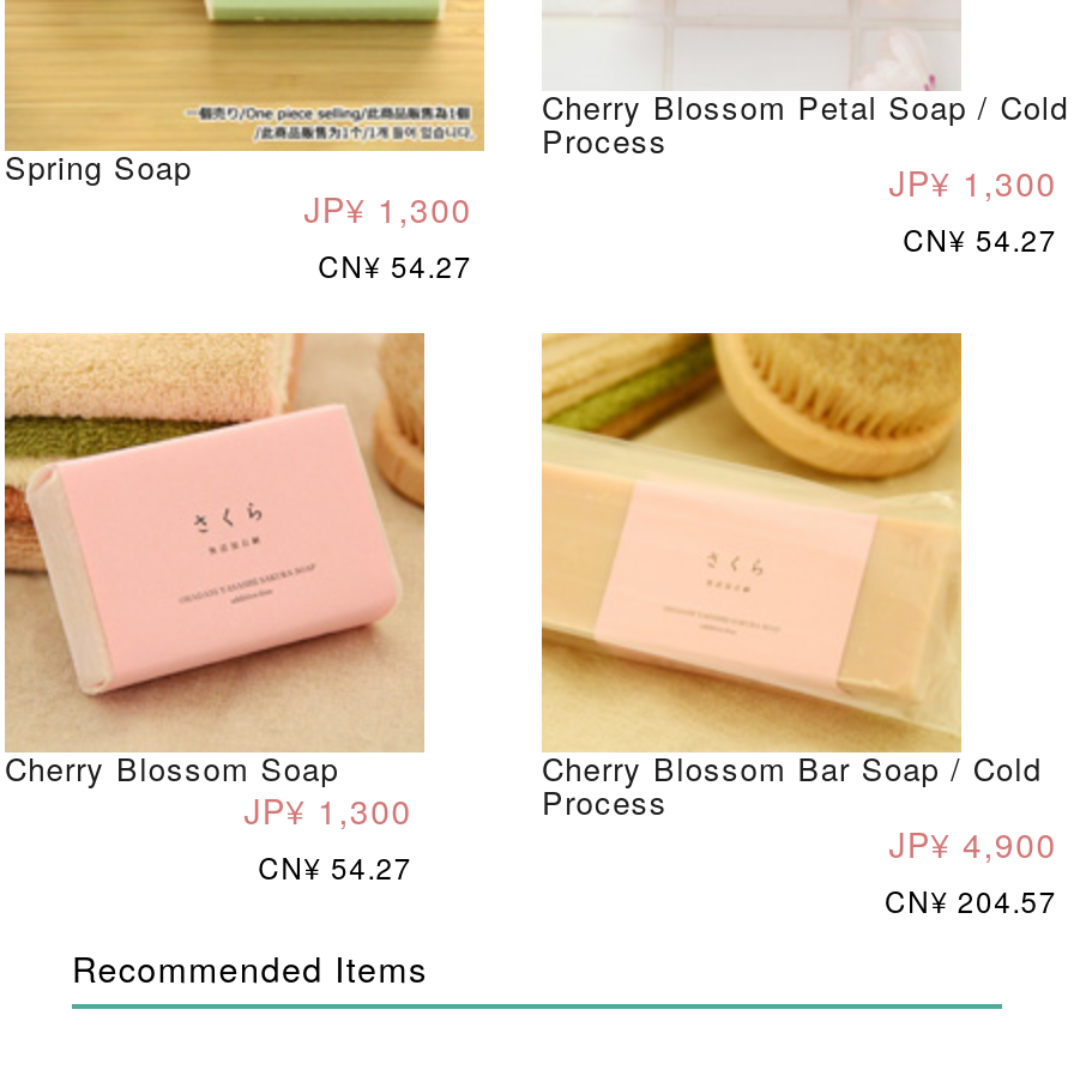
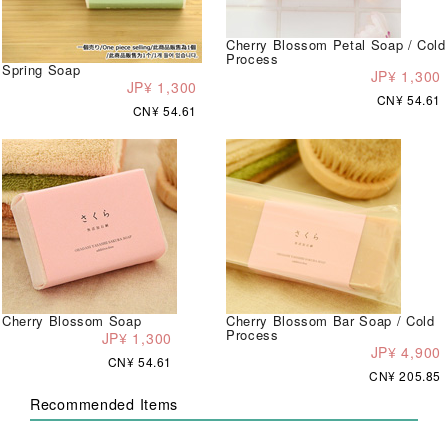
[903,217,1057,258] CN¥ 54.27 -> [377,91,441,108] CN¥ 54.61
[318,244,472,284] CN¥ 54.27 -> [133,102,197,119] CN¥ 54.61
[258,845,412,886] CN¥ 54.27 -> [108,353,172,370] CN¥ 54.61
[885,879,1057,920] CN¥ 204.57 -> [369,367,441,384] CN¥ 205.85

